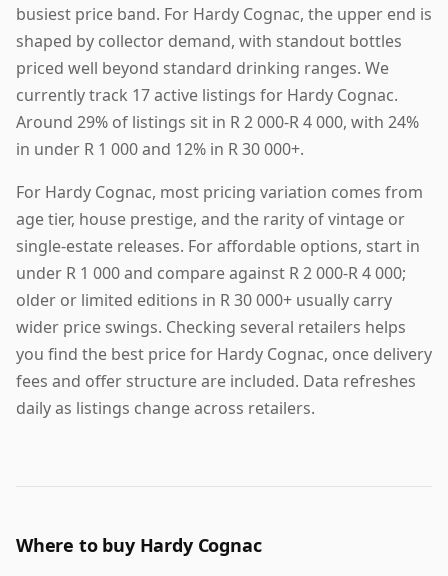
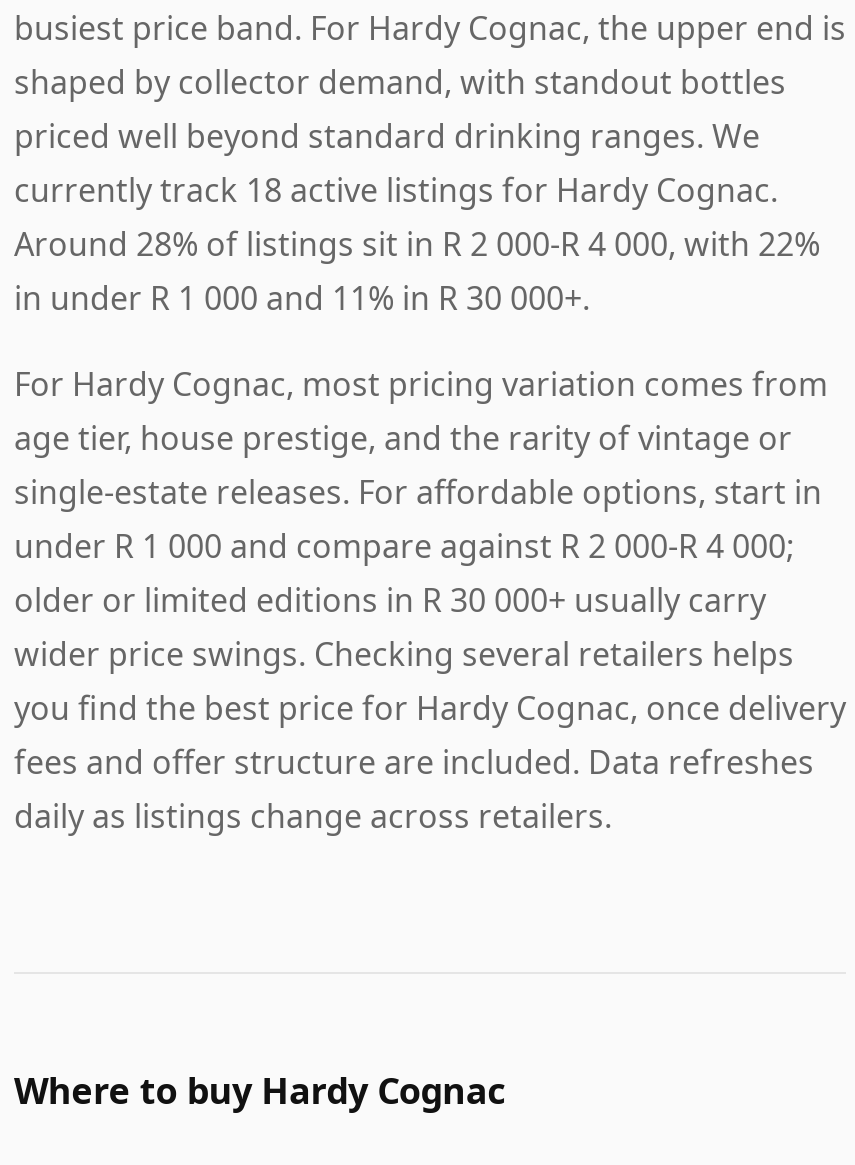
[16,84,398,106] currently track 17 active listings for Hardy Cognac. -> [14,168,778,212] currently track 18 active listings for Hardy Cognac.
[16,111,419,133] Around 29% of listings sit in R 2 000-R 4 000, with 24% -> [14,222,820,266] Around 28% of listings sit in R 2 000-R 4 000, with 22%
[16,138,304,160] in under R 1 000 and 12% in R 30 000+. -> [14,276,590,320] in under R 1 000 and 11% in R 30 000+.

